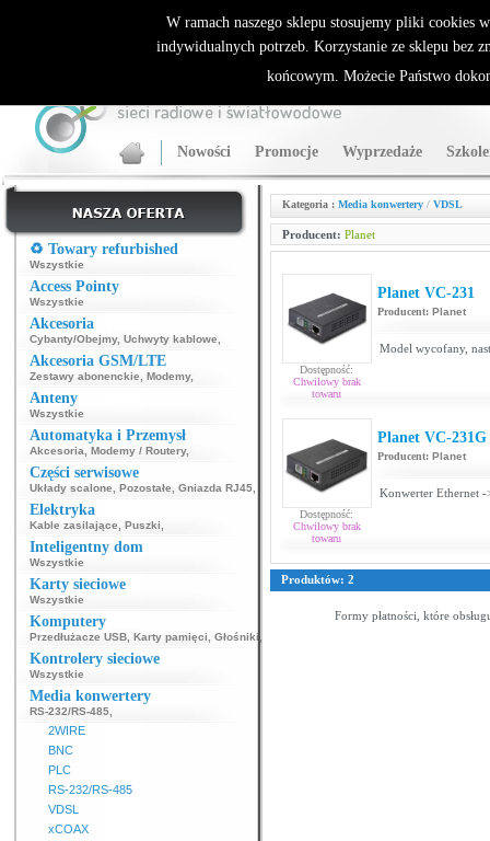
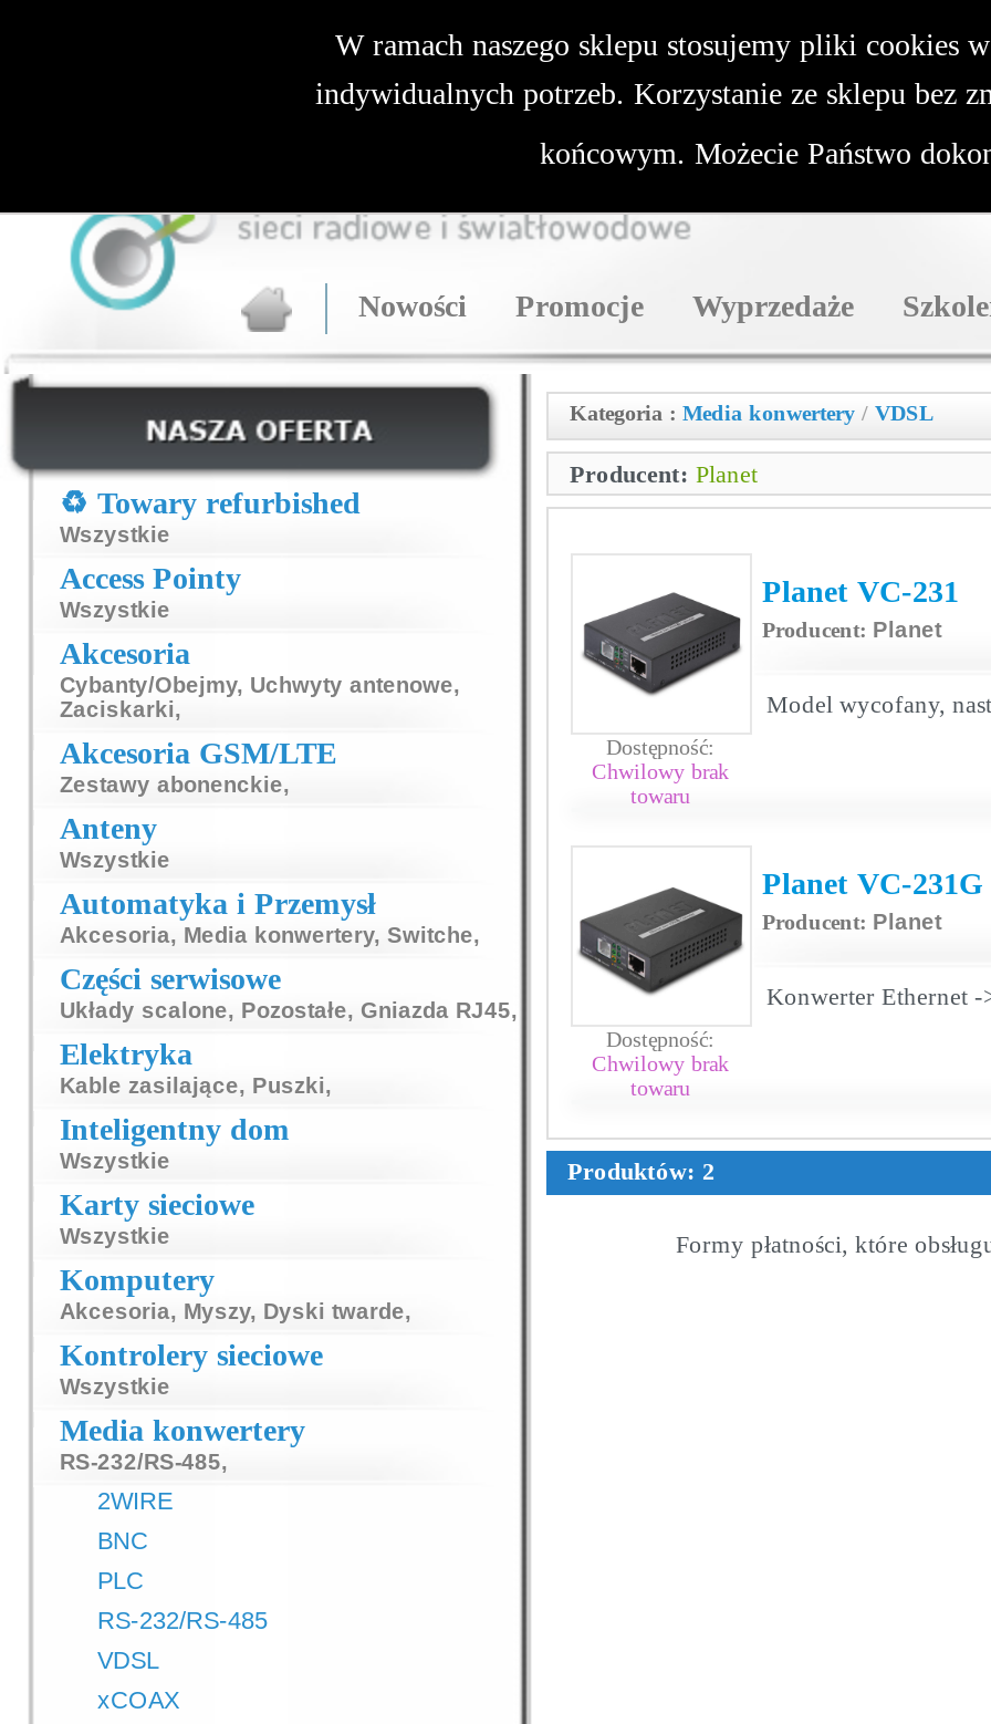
[30,333,221,345] Cybanty/Obejmy, Uchwyty kablowe, -> [60,673,460,721] Cybanty/Obejmy, Uchwyty antenowe, | Zaciskarki,
[30,370,194,382] Zestawy abonenckie, Modemy, -> [60,772,290,797] Zestawy abonenckie,
[30,445,189,457] Akcesoria, Modemy / Routery, -> [60,923,480,947] Akcesoria, Media konwertery, Switche,
[30,631,262,643] Przedłużacze USB, Karty pamięci, Głośniki, -> [60,1299,411,1323] Akcesoria, Myszy, Dyski twarde,

